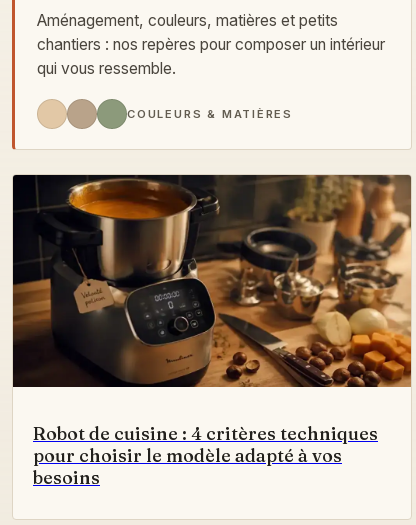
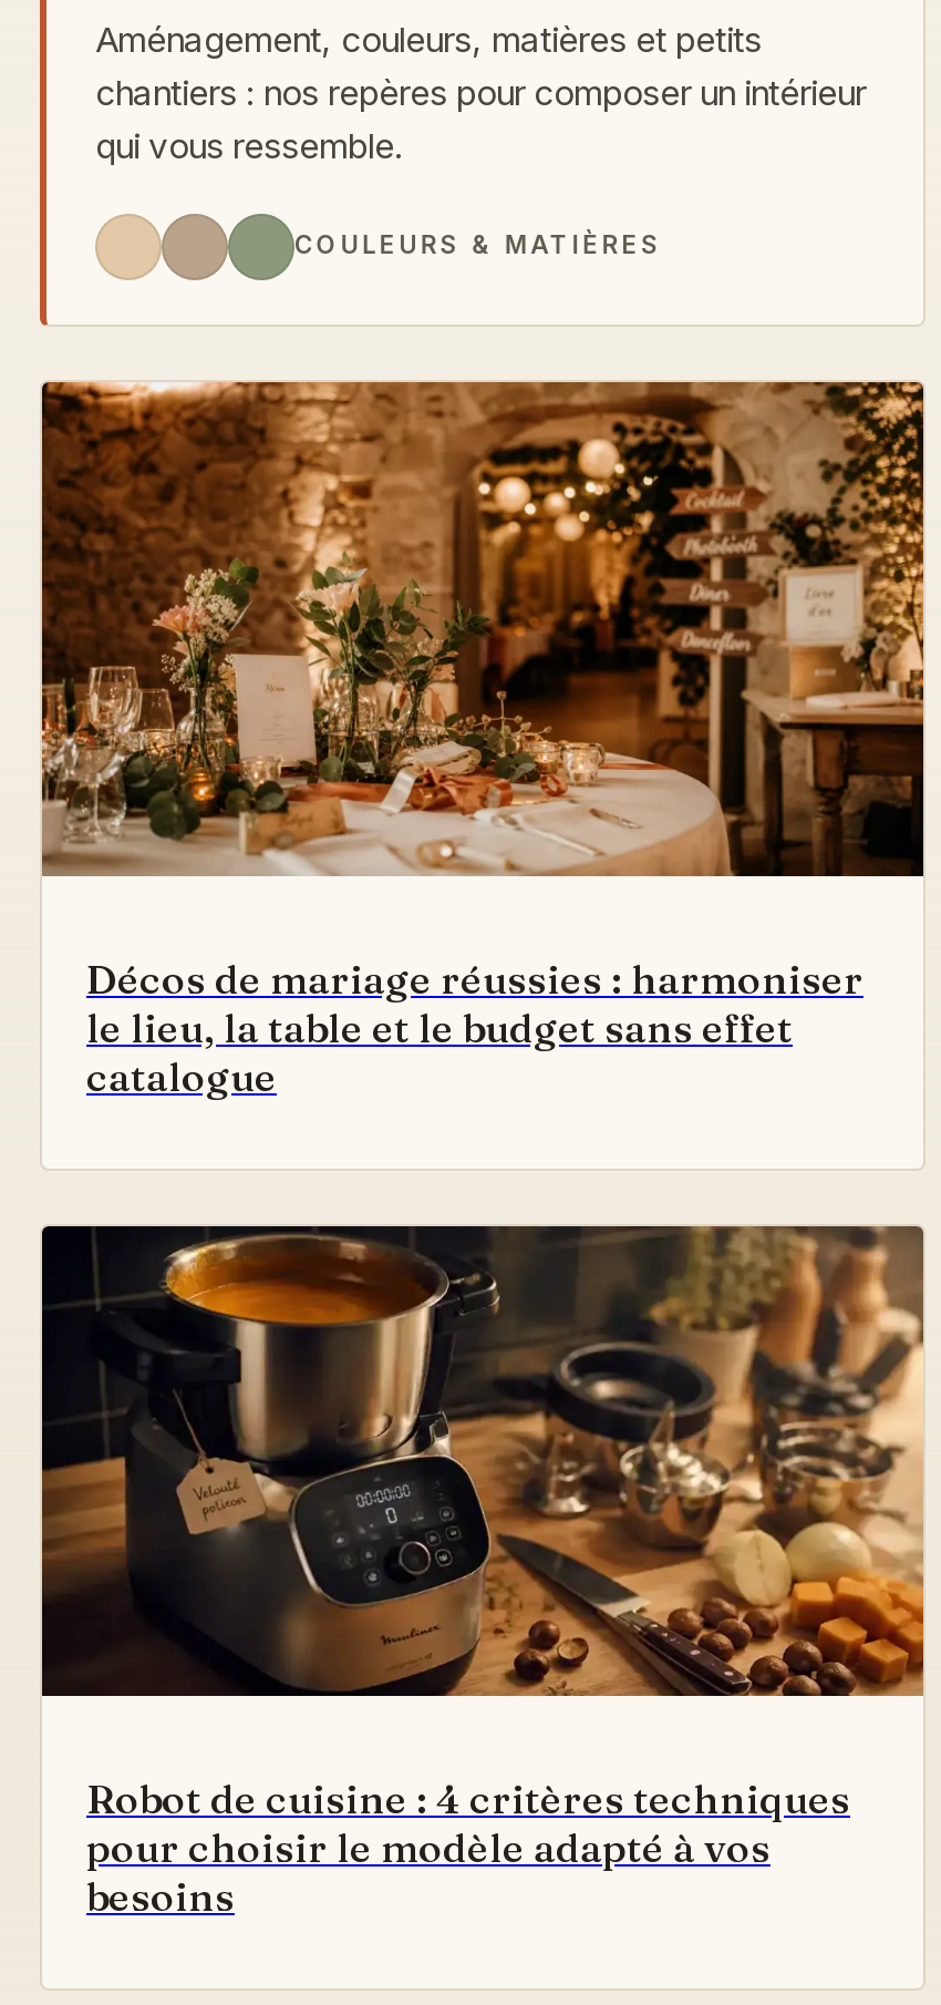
none -> [40,381,926,1103] [image] | Décos de mariage réussies : harmoniser | le lieu, la table et le budget sans effet | catalogue

